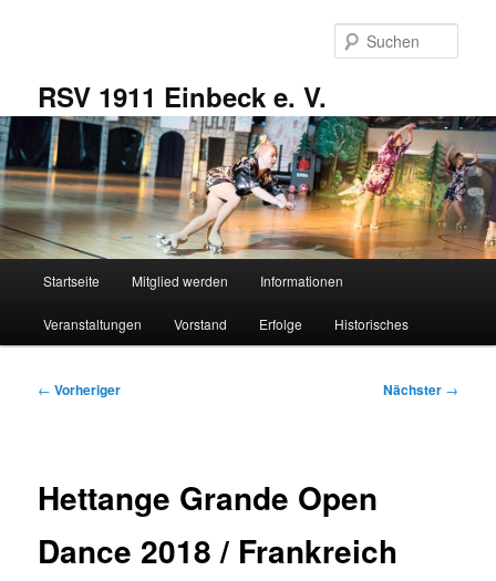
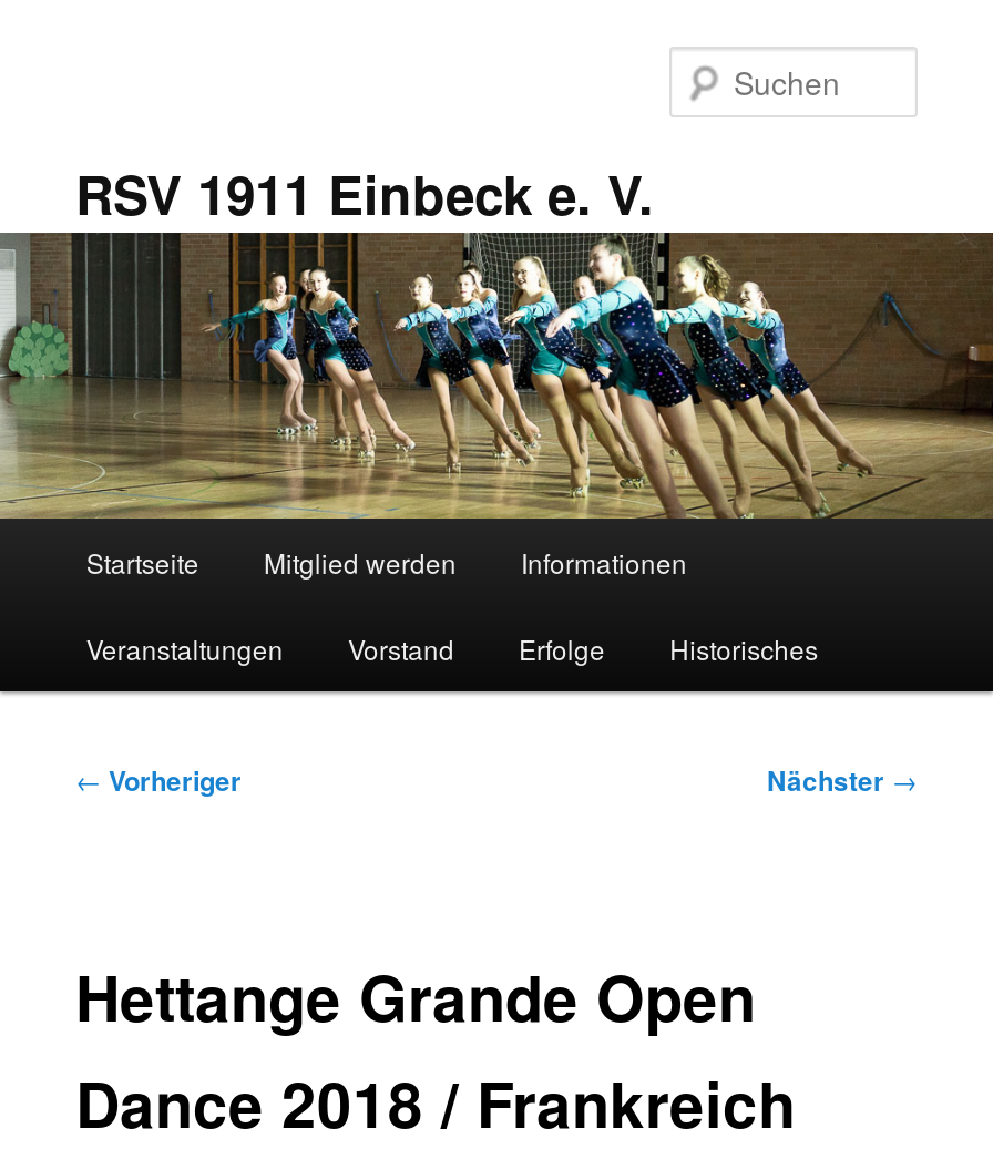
[3,116,493,260] [image] -> [7,233,986,521] [image]

